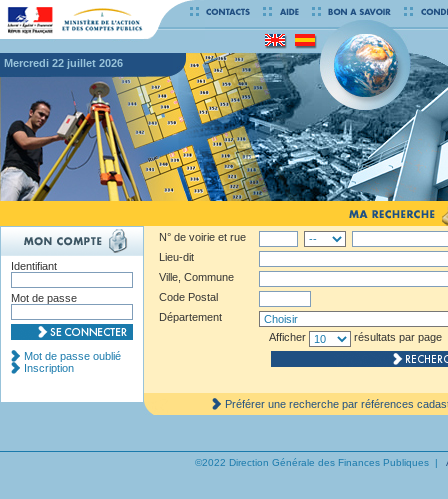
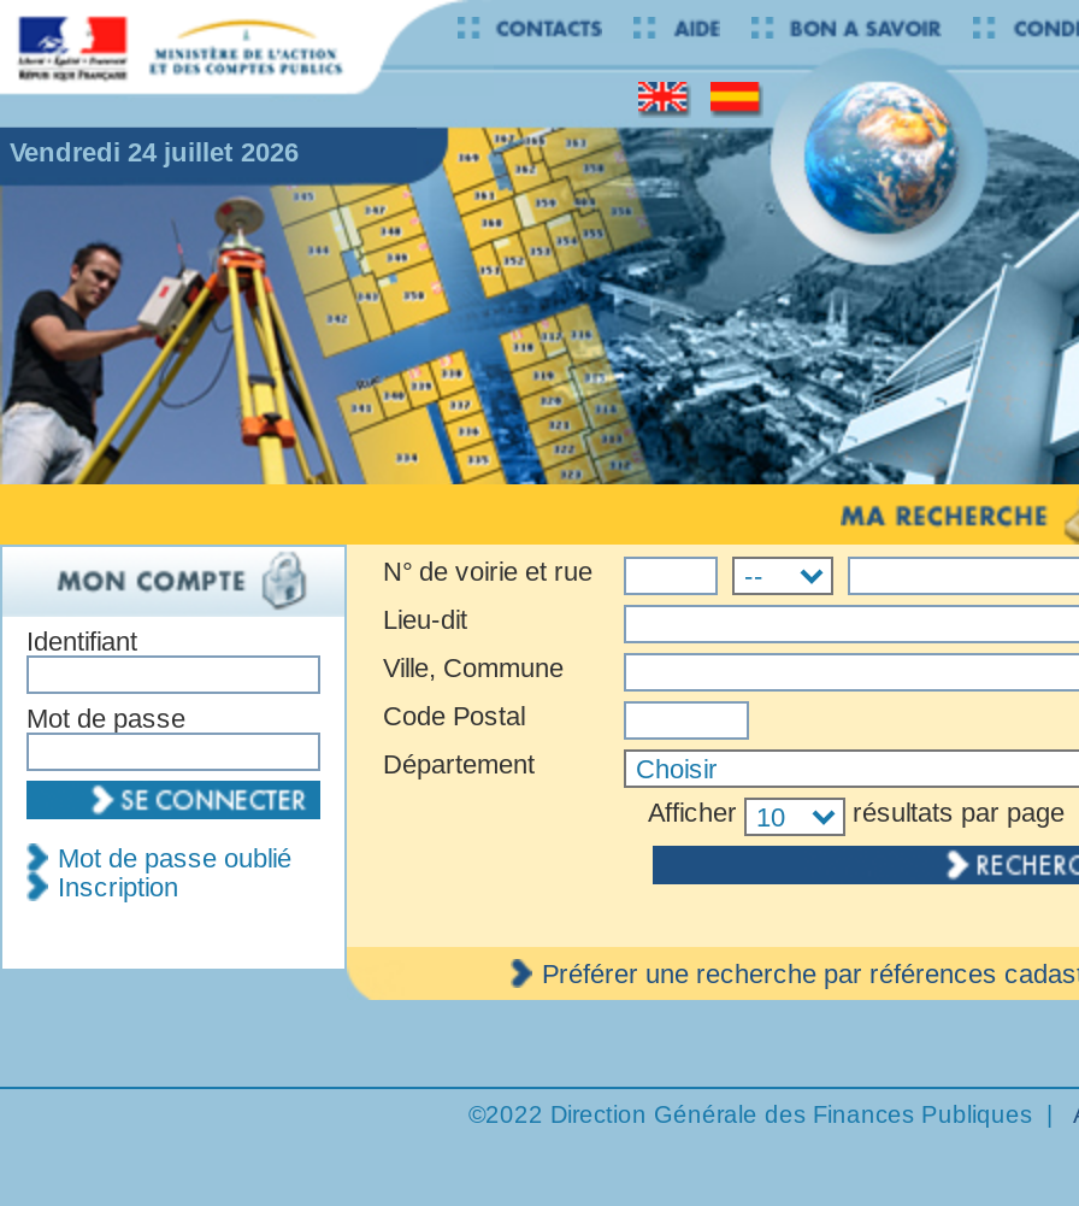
[13,57,123,69] mercredi 22 juillet 2026 -> [24,137,299,166] vendredi 24 juillet 2026

